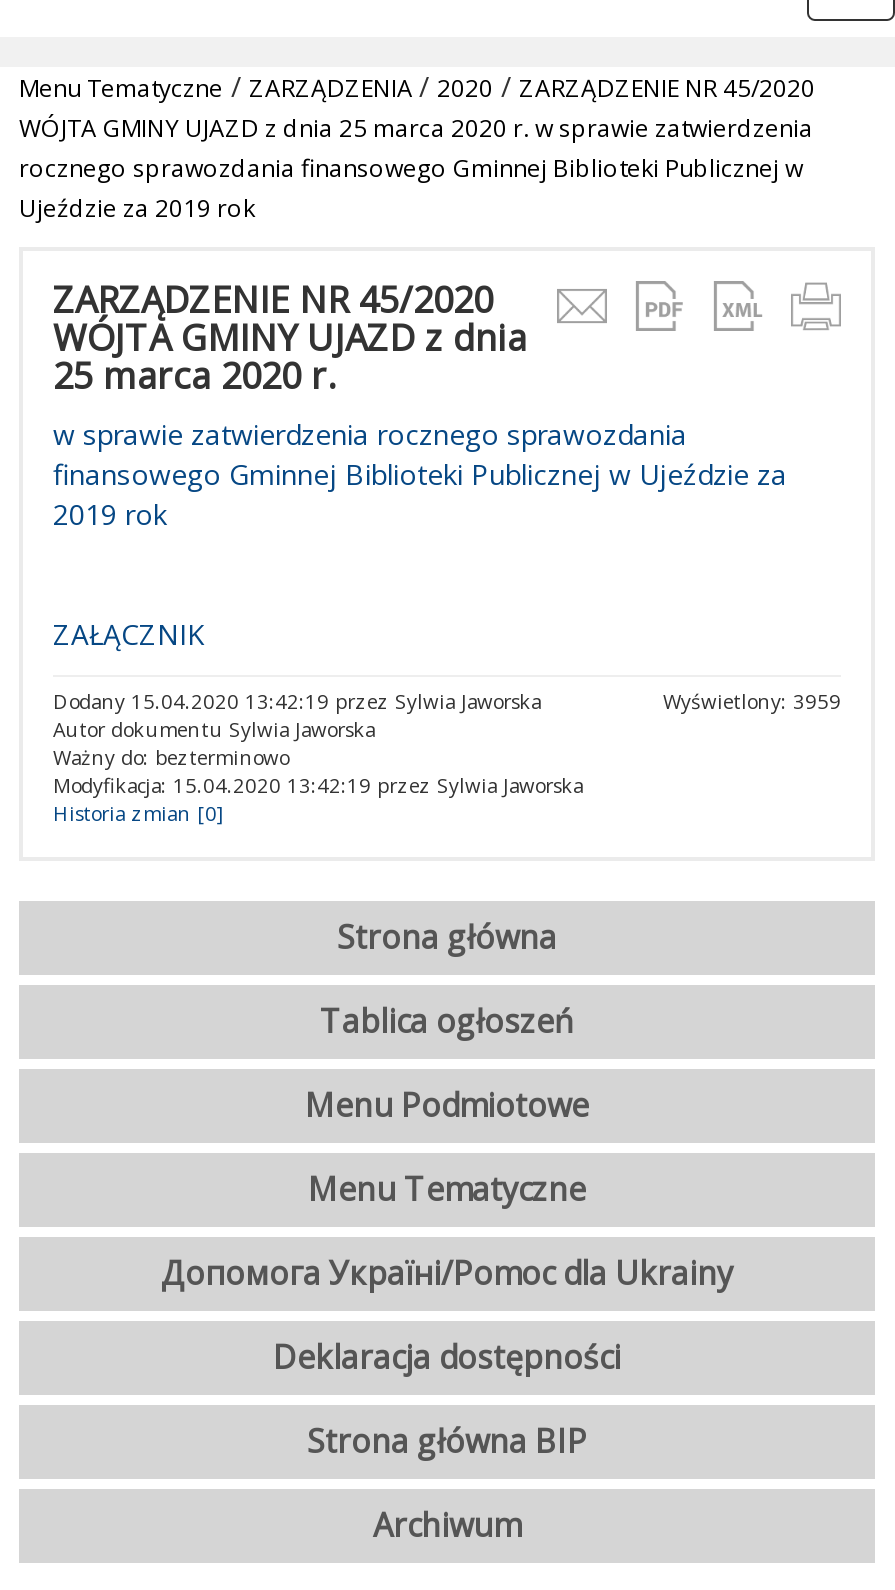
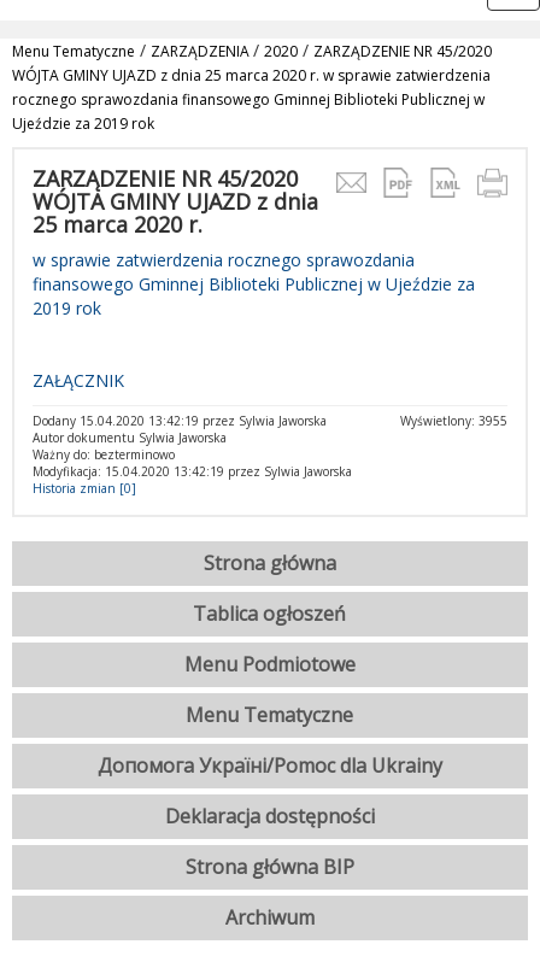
[663,687,841,715] Wyświetlony: 3959 -> [400,412,507,429] Wyświetlony: 3955

